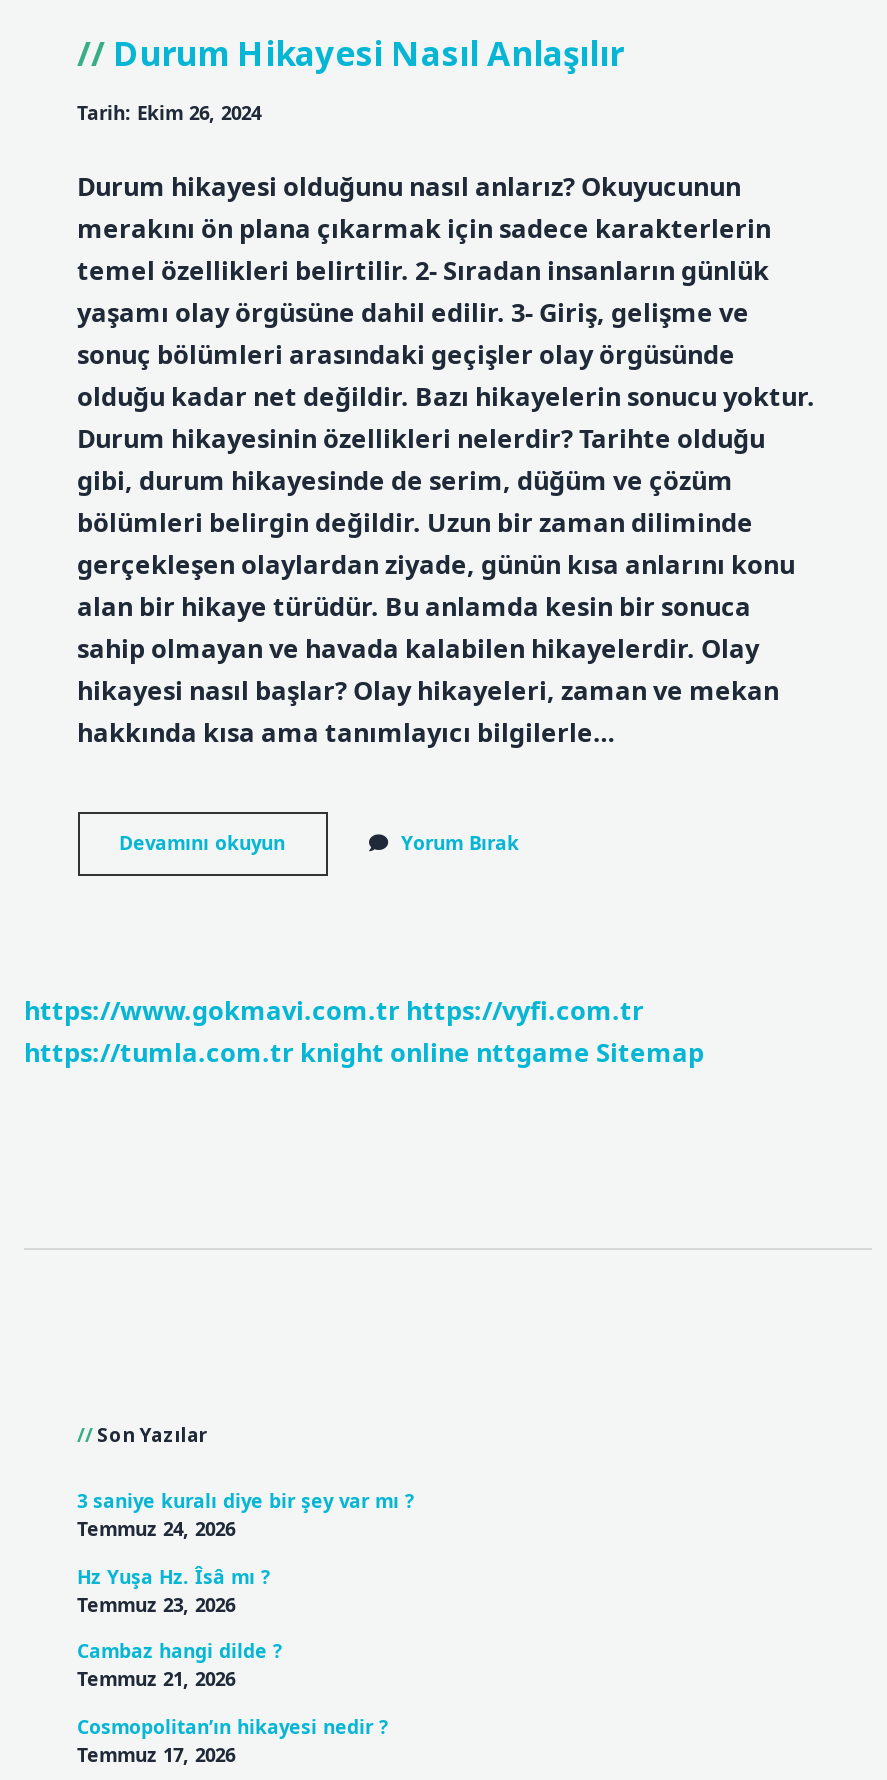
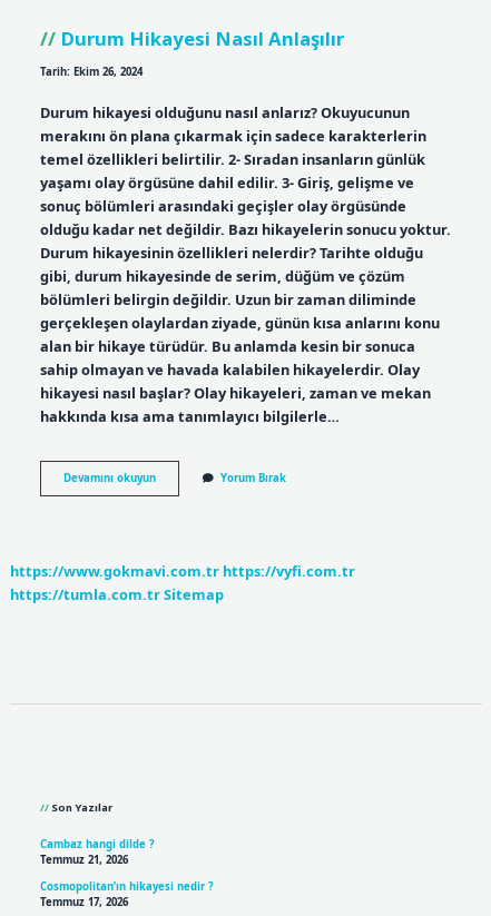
[24,1035,704,1071] https://tumla.com.tr knight online nttgame Sitemap -> [10,585,224,605] https://tumla.com.tr Sitemap
[77,1489,415,1618] 3 saniye kuralı diye bir şey var mı ? | Temmuz 24, 2026 | Hz Yuşa Hz. Îsâ mı ? | Temmuz 23, 2026 -> none

